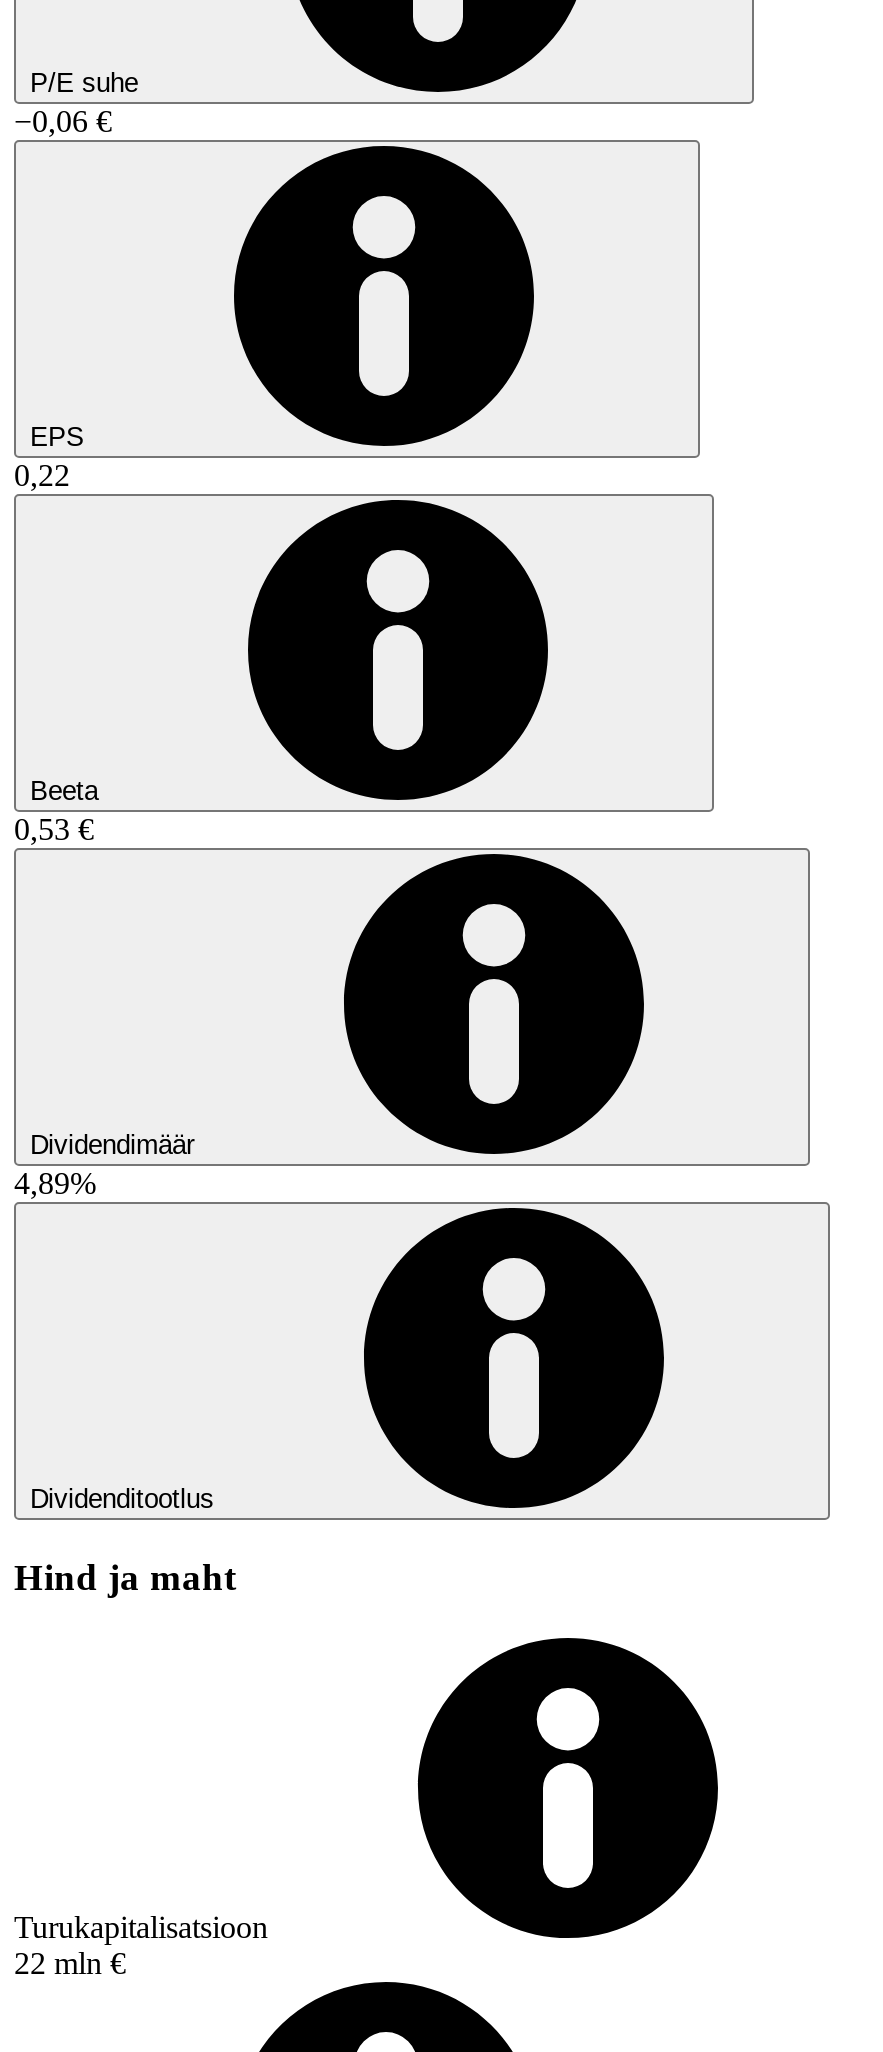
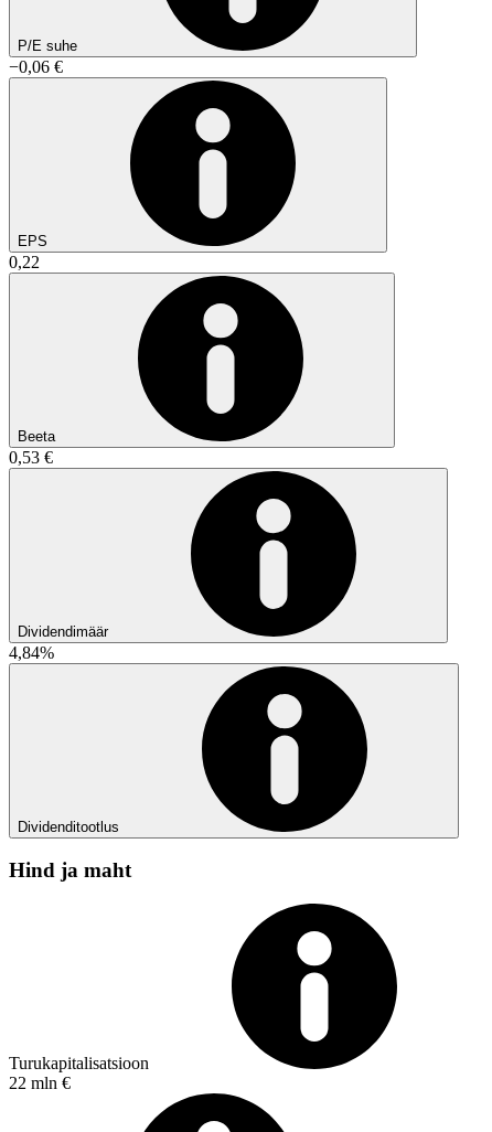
[14,1165,96,1199] 4,89% -> [9,643,54,661] 4,84%

